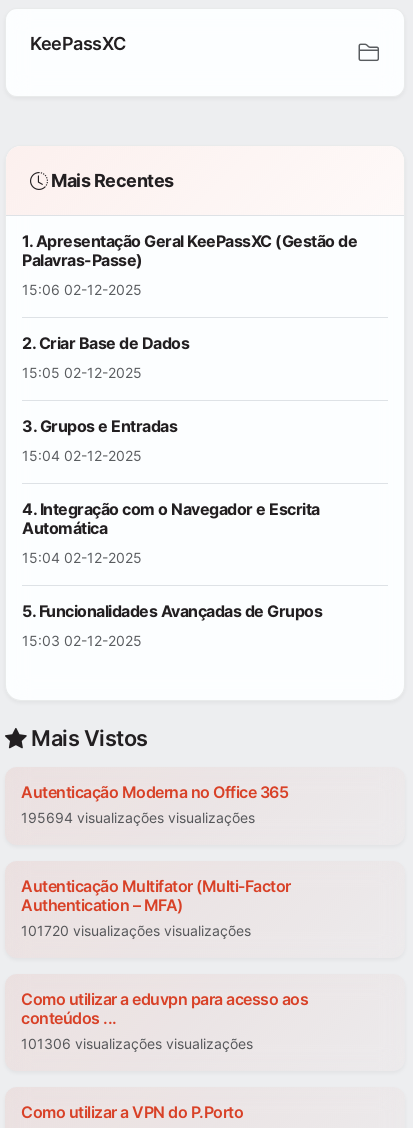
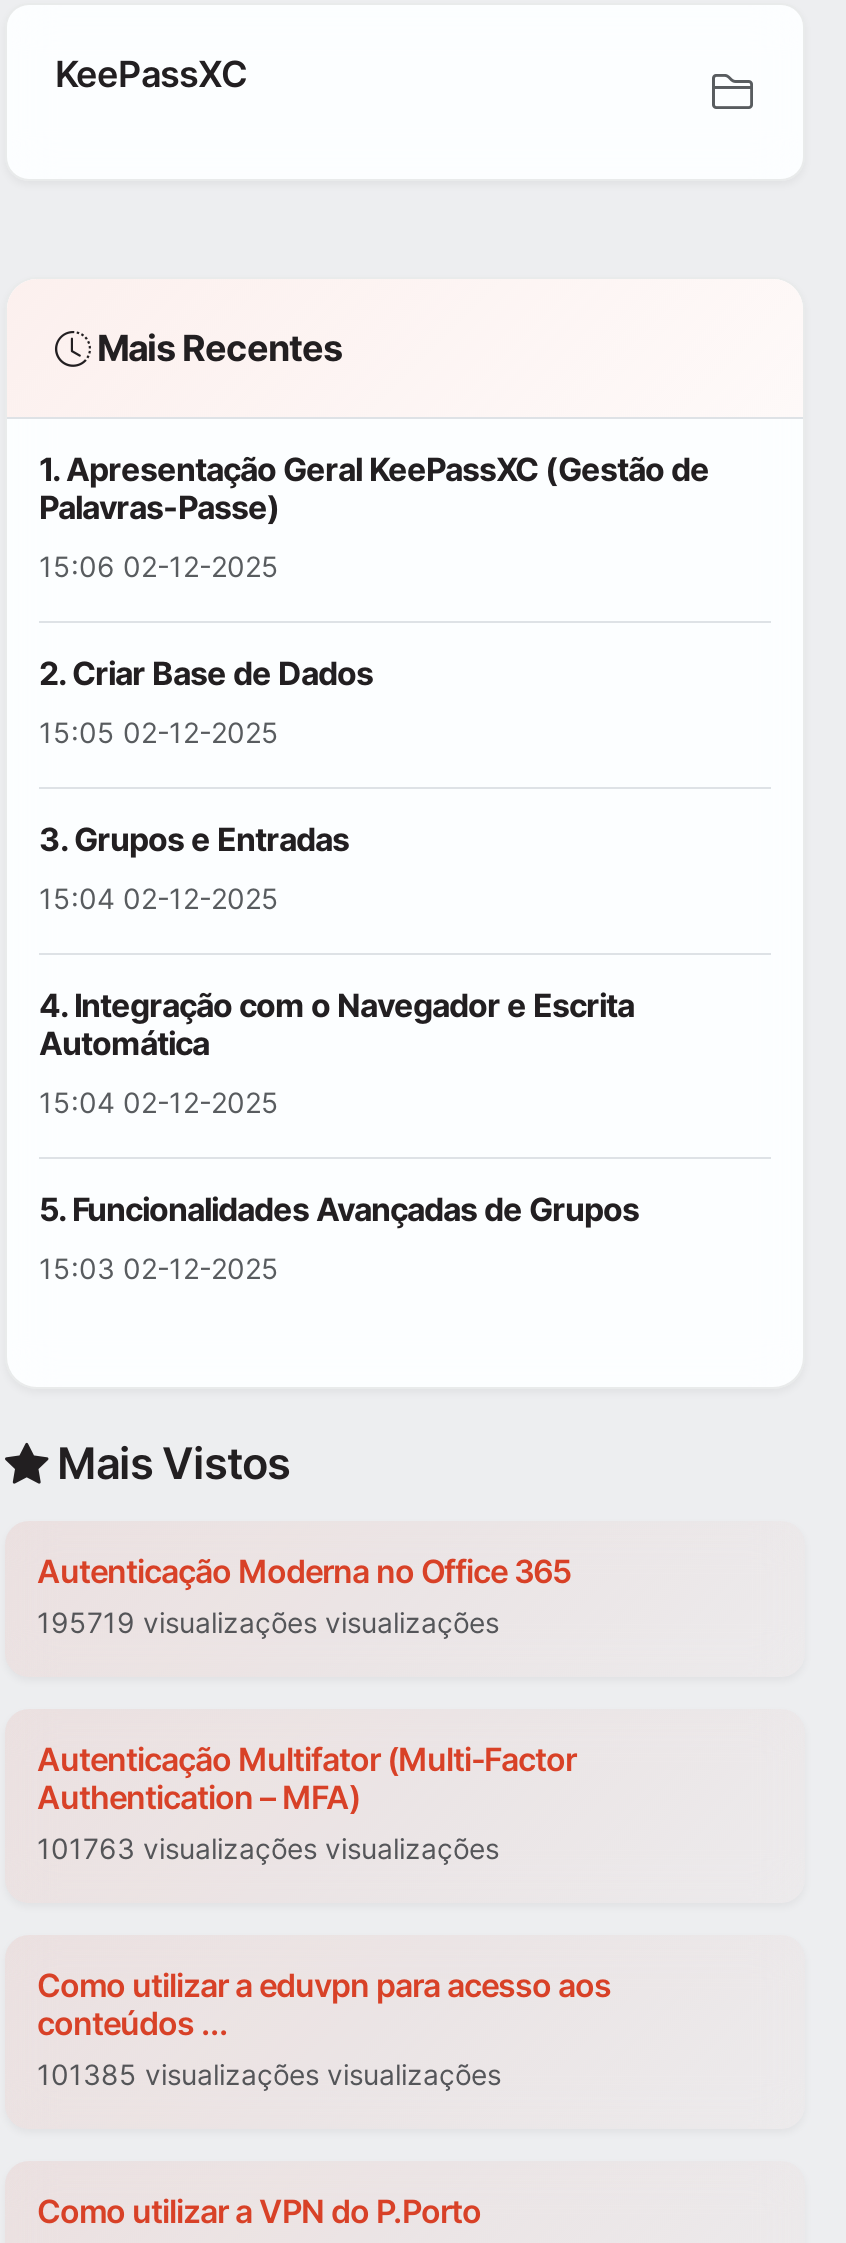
[21,809,255,826] 195694 visualizações visualizações -> [37,1606,499,1640] 195719 visualizações visualizações
[21,922,251,939] 101720 visualizações visualizações -> [37,1832,499,1866] 101763 visualizações visualizações
[21,1035,253,1052] 101306 visualizações visualizações -> [37,2058,501,2092] 101385 visualizações visualizações

